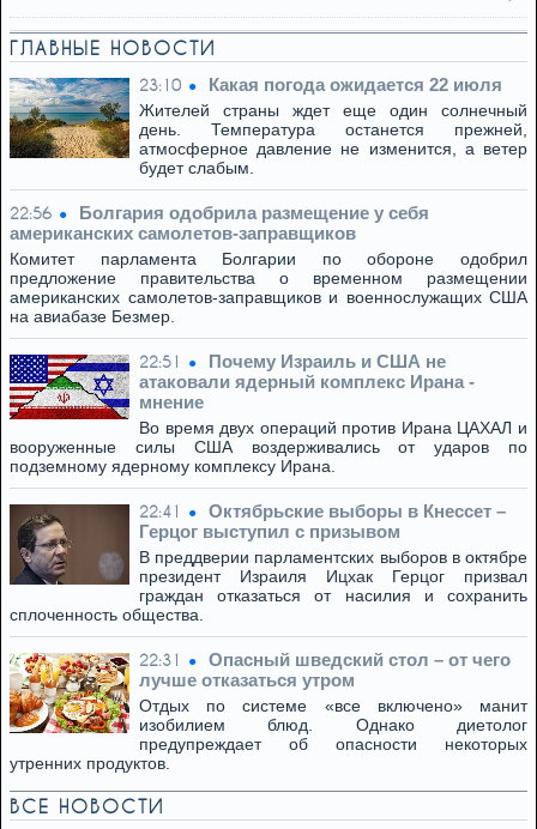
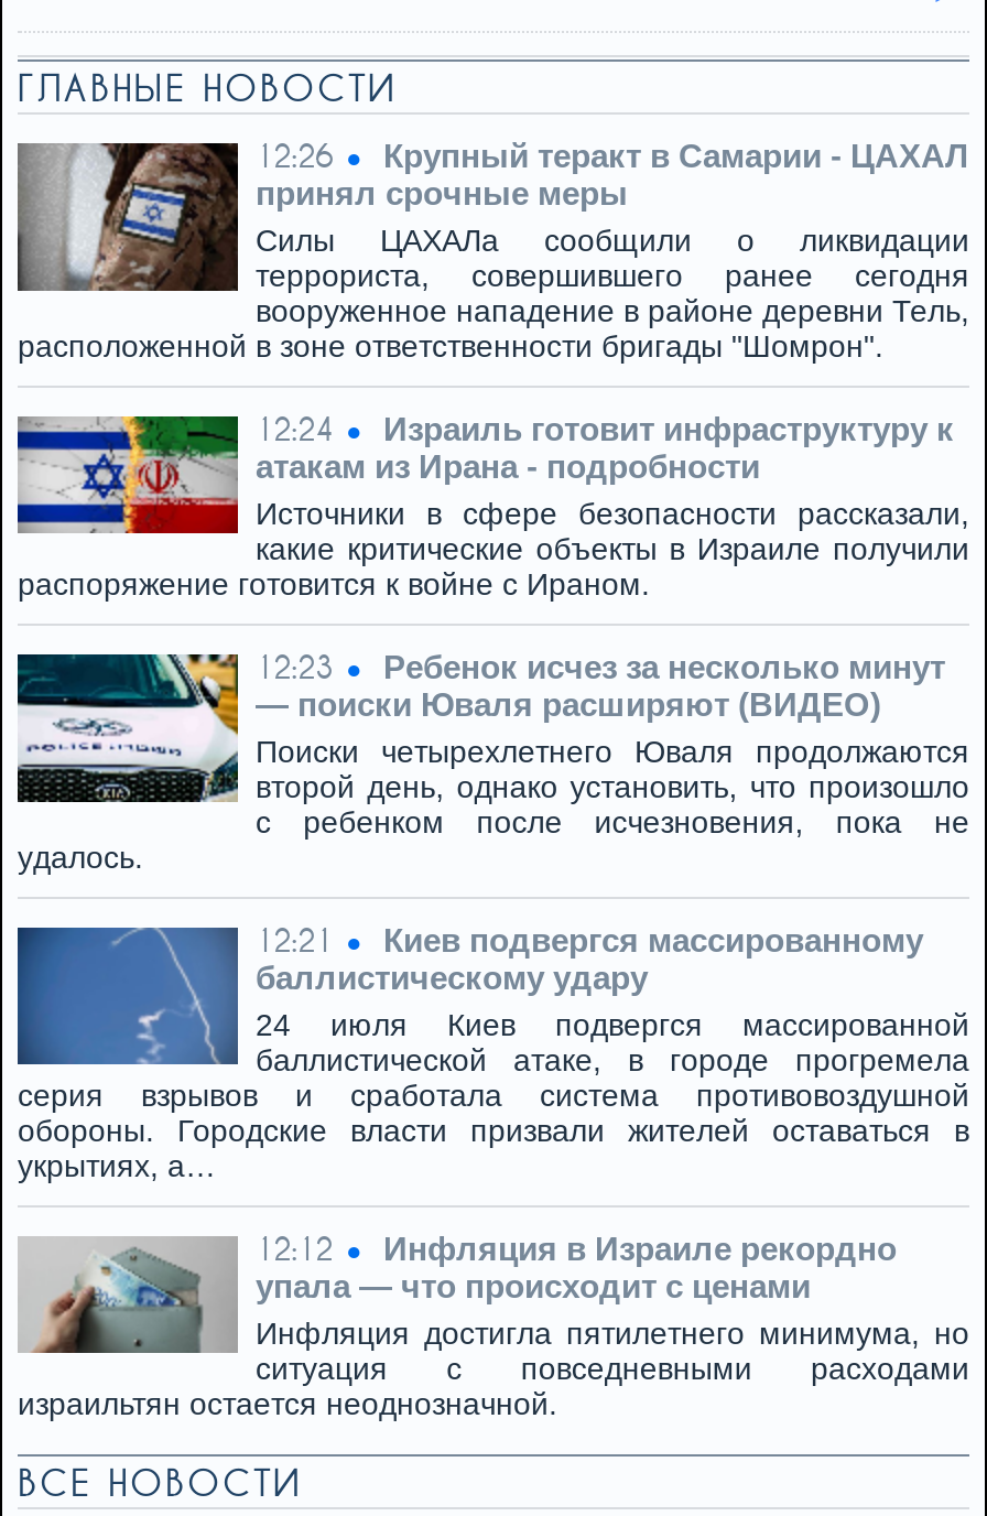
[10,74,527,177] [image] | 23:10 | Какая погода ожидается 22 июля | Жителей страны ждет еще один солнечный | день. Температура останется прежней, | атмосферное давление не изменится, а ветер | будет слабым. -> [18,137,969,364] [image] | 12:26 | Крупный теракт в Самарии - ЦАХАЛ | принял срочные меры | Силы ЦАХАЛа сообщили о ликвидации | террориста, совершившего ранее сегодня | вооруженное нападение в районе деревни Тель, | расположенной в зоне ответственности бригады "Шомрон".
[10,202,527,326] 22:56 | Болгария одобрила размещение у себя | американских самолетов-заправщиков | Комитет парламента Болгарии по обороне одобрил | предложение правительства о временном размещении | американских самолетов-заправщиков и военнослужащих США | на авиабазе Безмер. -> [18,410,969,602] 12:24 | Израиль готовит инфраструктуру к | атакам из Ирана - подробности | Источники в сфере безопасности рассказали, | какие критические объекты в Израиле получили | распоряжение готовится к войне с Ираном.
[8,351,527,476] [image] | 22:51 | Почему Израиль и США не | атаковали ядерный комплекс Ирана - | мнение | Во время двух операций против Ирана ЦАХАЛ и | вооруженные силы США воздерживались от ударов по | подземному ядерному комплексу Ирана. -> [15,648,969,875] [image] | 12:23 | Ребенок исчез за несколько минут | — поиски Юваля расширяют (ВИДЕО) | Поиски четырехлетнего Юваля продолжаются | второй день, однако установить, что произошло | с ребенком после исчезновения, пока не | удалось.
[10,501,527,624] [image] | 22:41 | Октябрьские выборы в Кнессет – | Герцог выступил с призывом | В преддверии парламентских выборов в октябре | президент Израиля Ицхак Герцог призвал | граждан отказаться от насилия и сохранить | сплоченность общества. -> [18,921,969,1183] [image] | 12:21 | Киев подвергся массированному | баллистическому удару | 24 июля Киев подвергся массированной | баллистической атаке, в городе прогремела | серия взрывов и сработала система противовоздушной | обороны. Городские власти призвали жителей оставаться в | укрытиях, а…
[8,649,527,773] [image] | 22:31 | Опасный шведский стол – от чего | лучше отказаться утром | Отдых по системе «все включено» манит | изобилием блюд. Однако диетолог | предупреждает об опасности некоторых | утренних продуктов. -> [18,1201,969,1421] [image] | 12:12 | Инфляция в Израиле рекордно | упала — что происходит с ценами | Инфляция достигла пятилетнего минимума, но | ситуация с повседневными расходами | израильтян остается неоднозначной.

